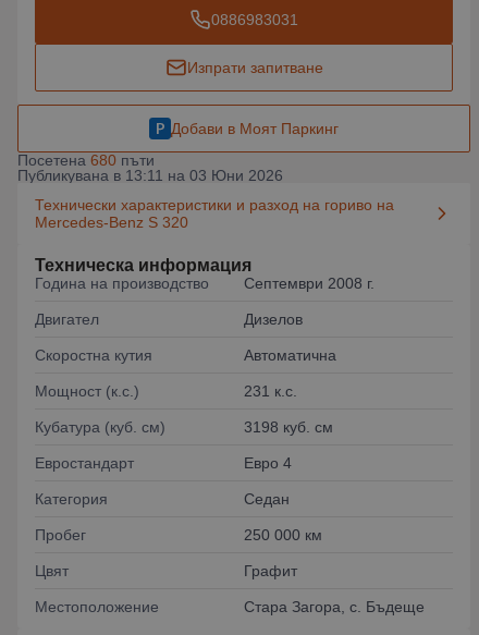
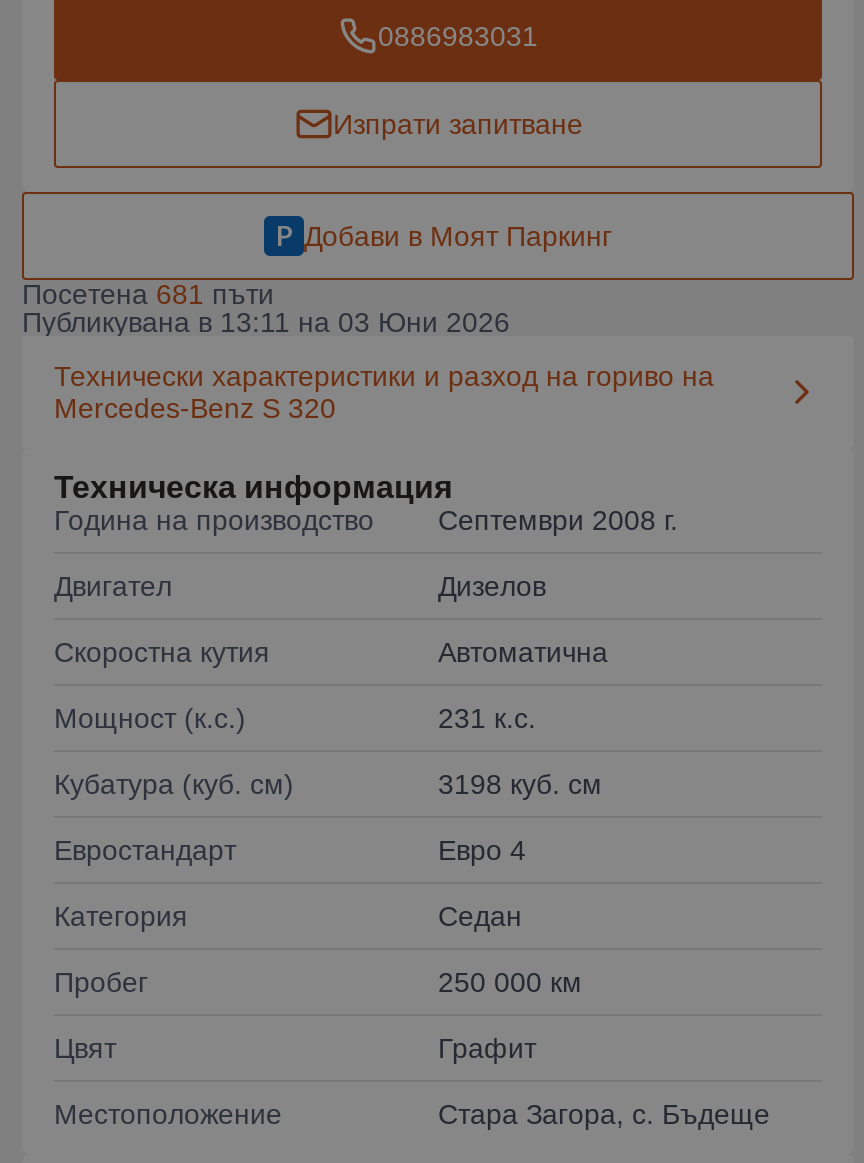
[17,151,155,169] Посетена680пъти -> [22,278,274,310] Посетена681пъти

